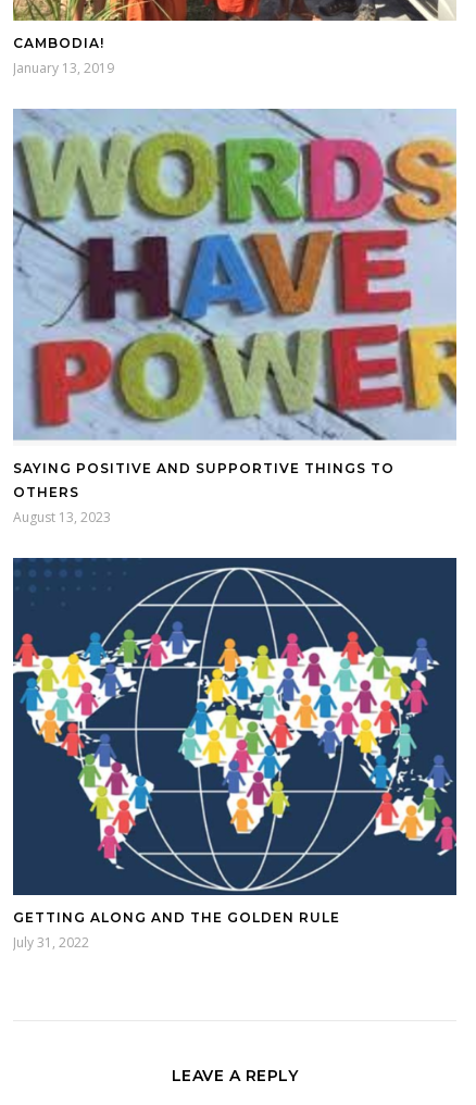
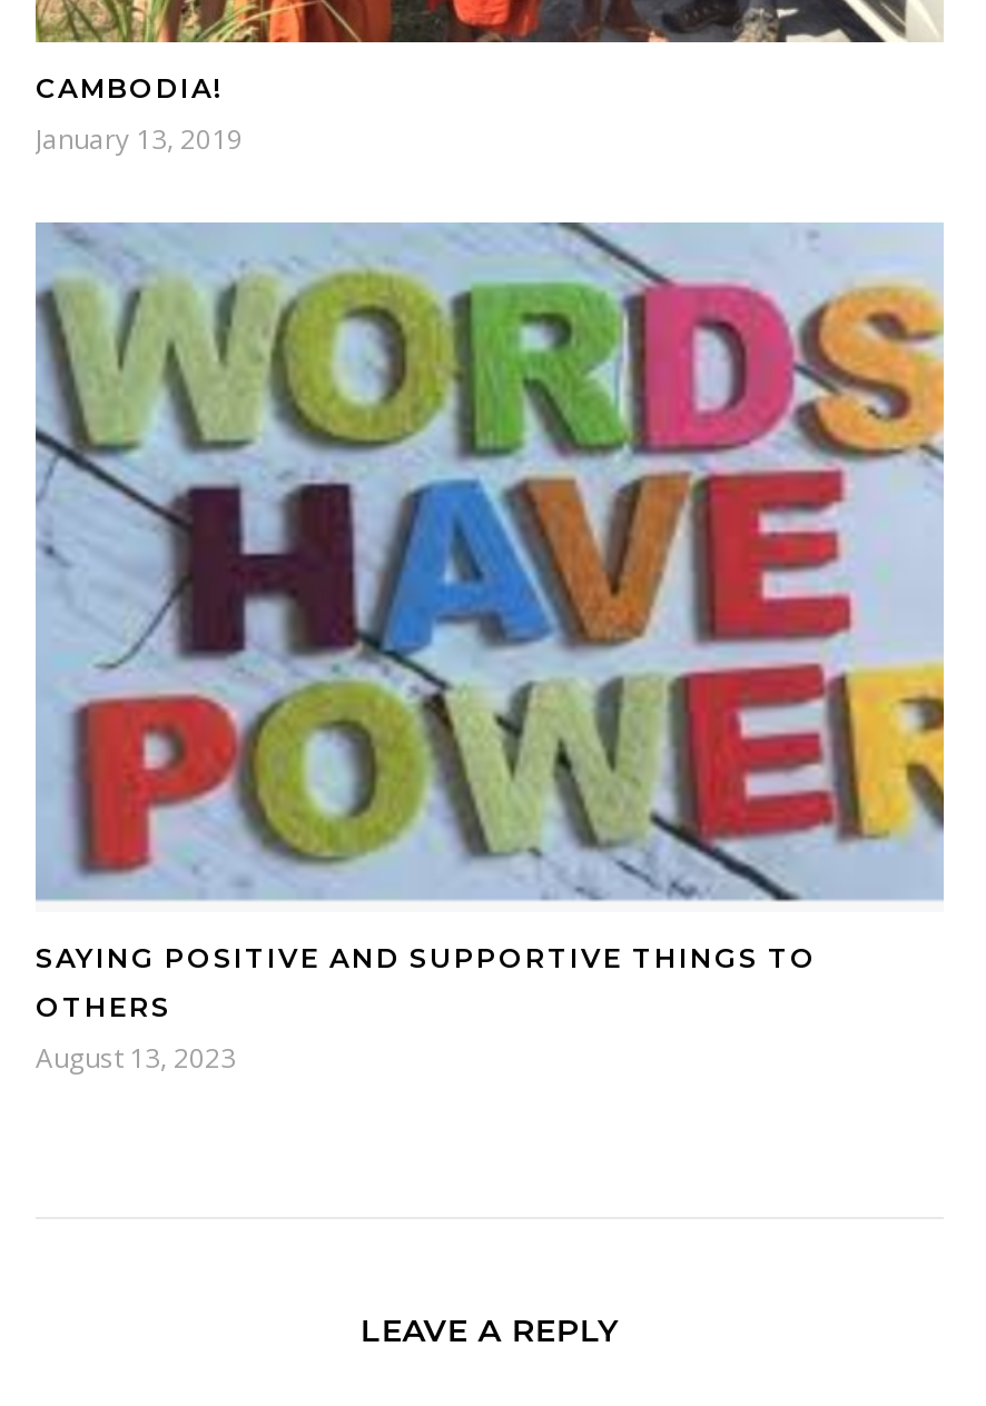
[12,557,458,952] [image] | GETTING ALONG AND THE GOLDEN RULE | July 31, 2022 -> none

